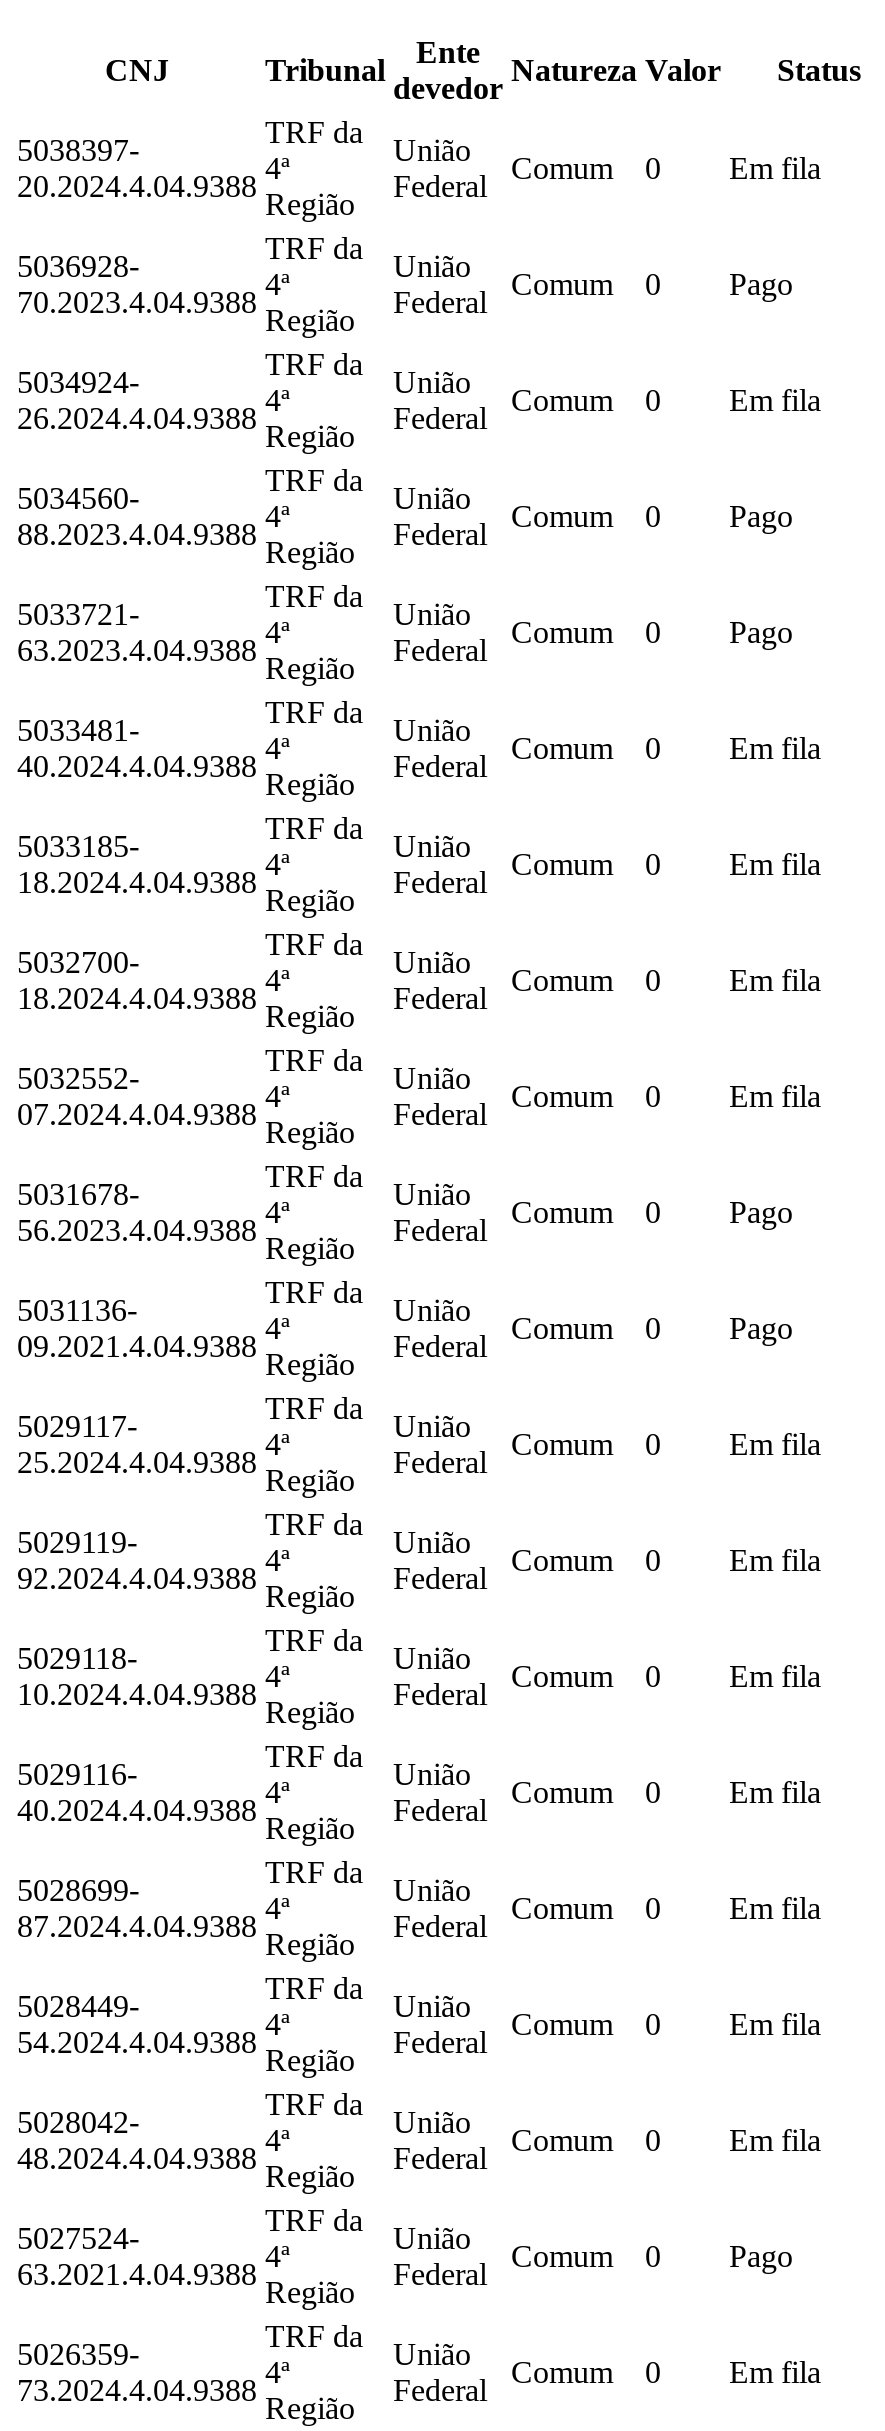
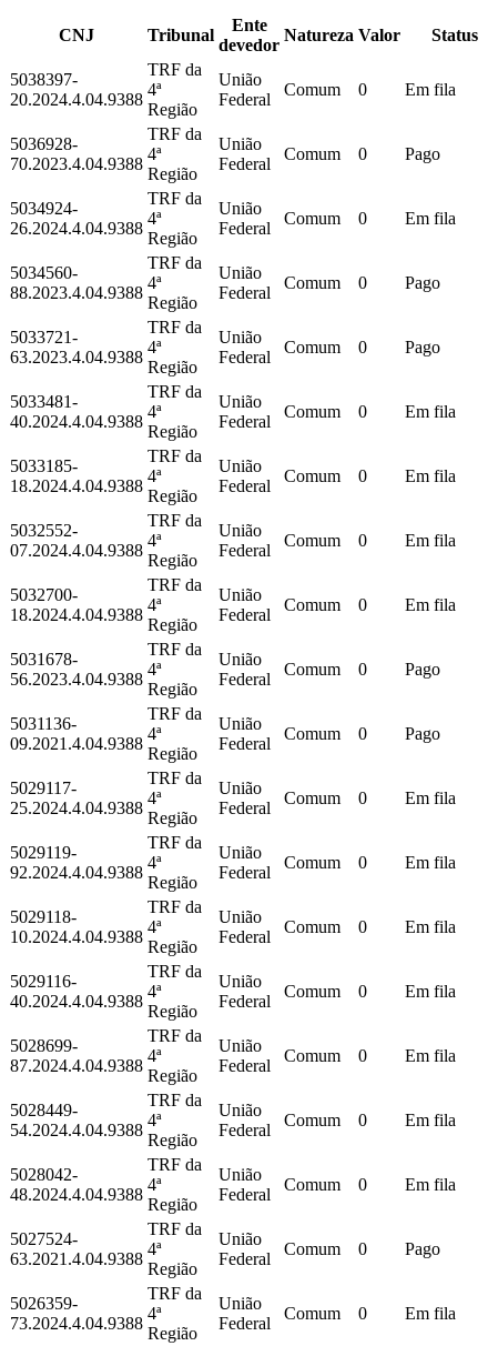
[17,944,139,978] 5032700- -> [10,521,78,539] 5032552-
[17,980,257,1014] 18.2024.4.04.9388 -> [10,541,143,559] 07.2024.4.04.9388
[17,1060,139,1094] 5032552- -> [10,585,78,604] 5032700-
[17,1096,257,1130] 07.2024.4.04.9388 -> [10,605,143,624] 18.2024.4.04.9388

